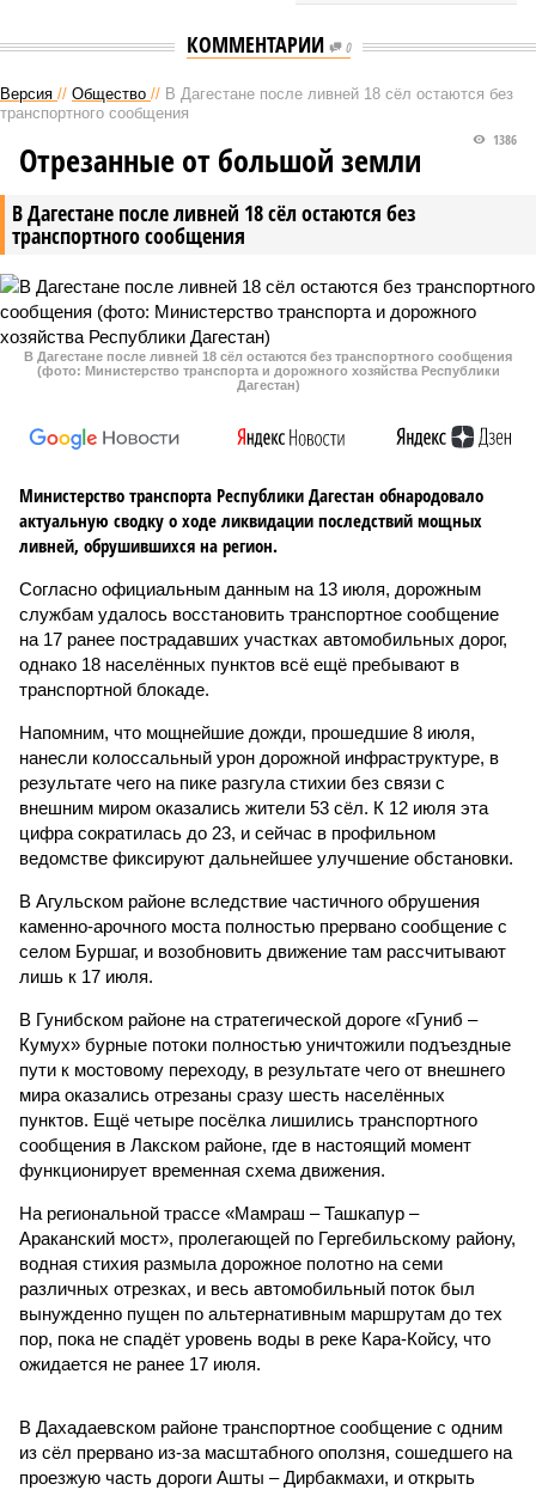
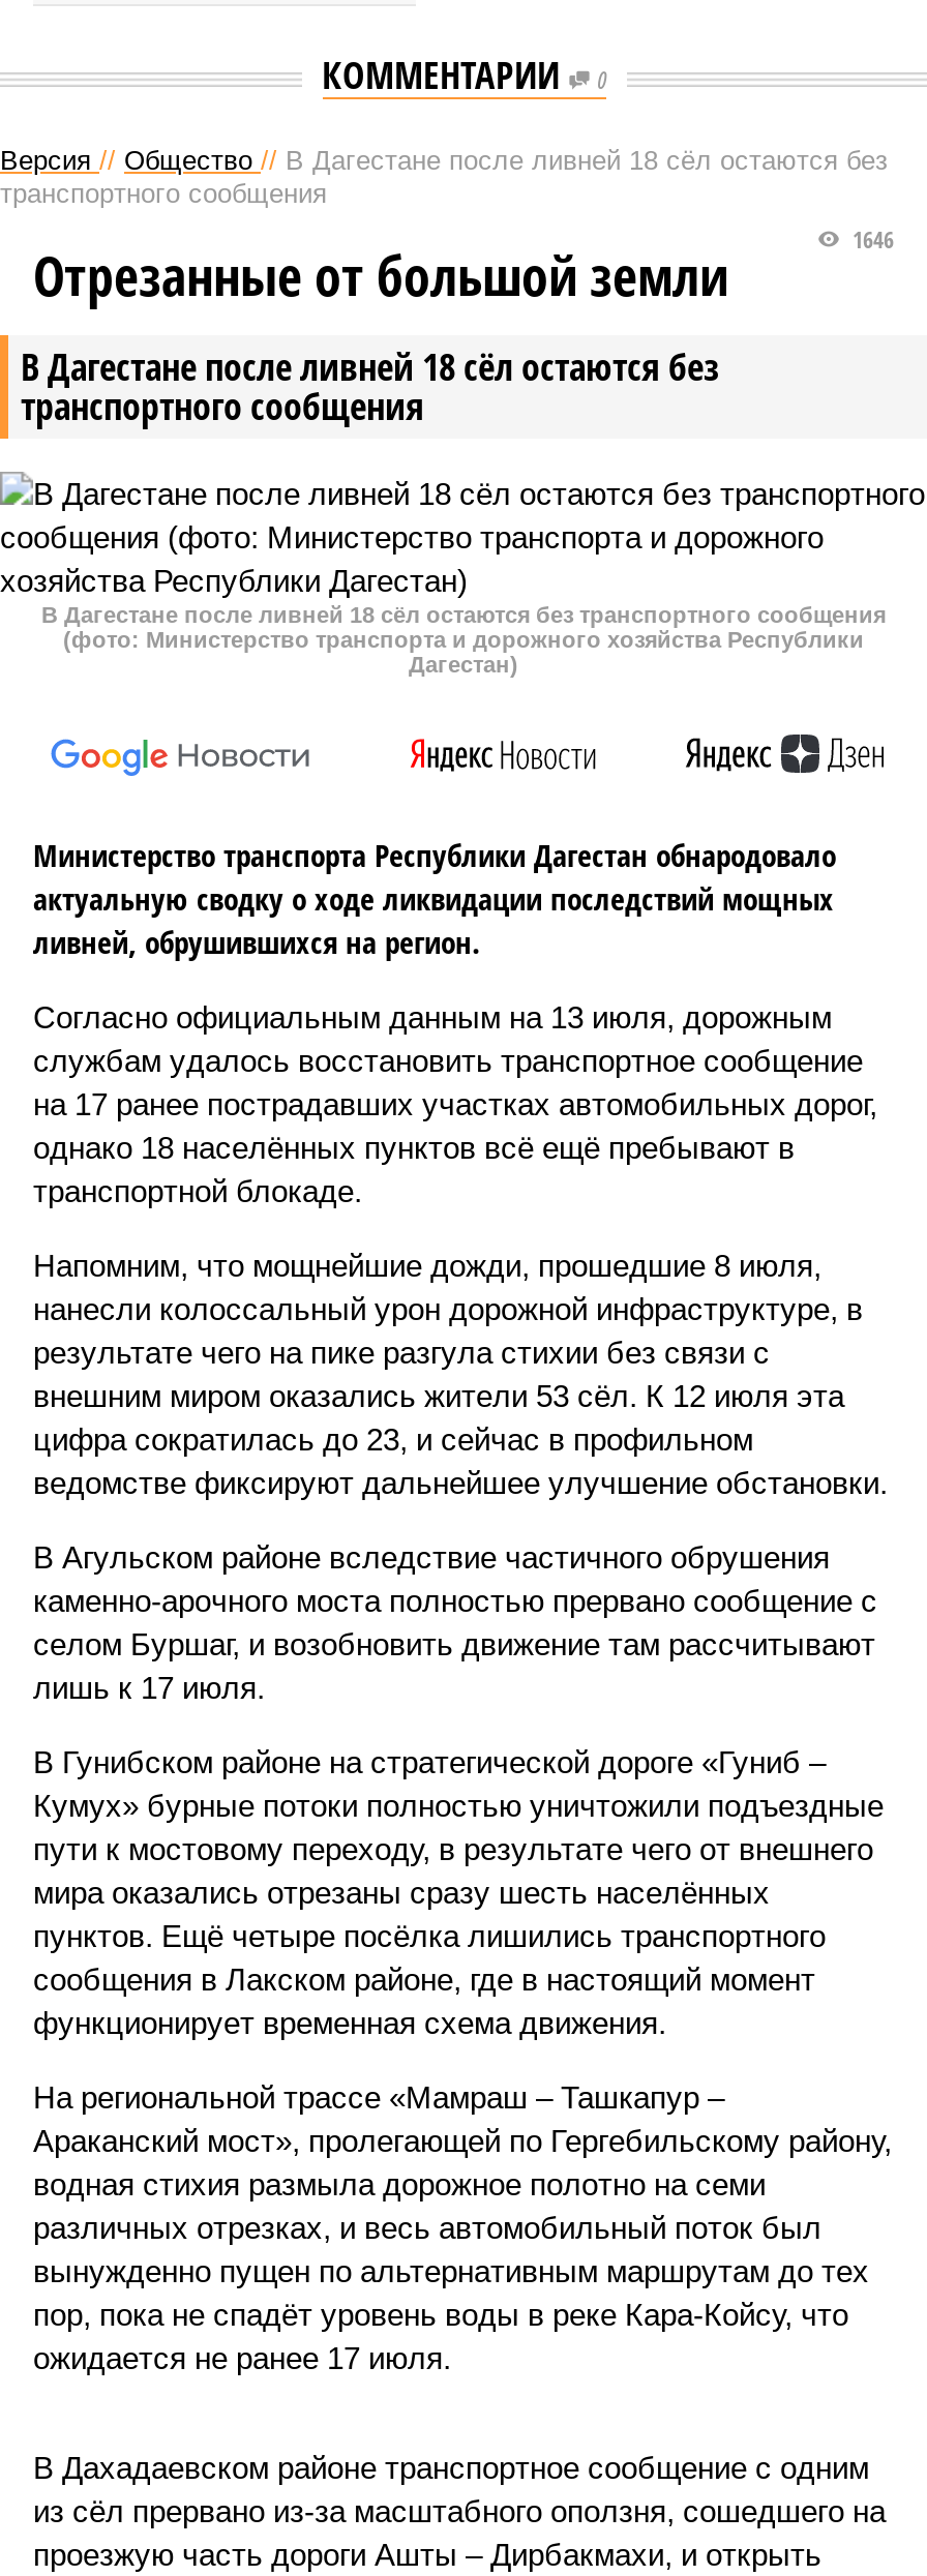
[489,130,517,148] 1386 -> [846,223,894,254] 1646

